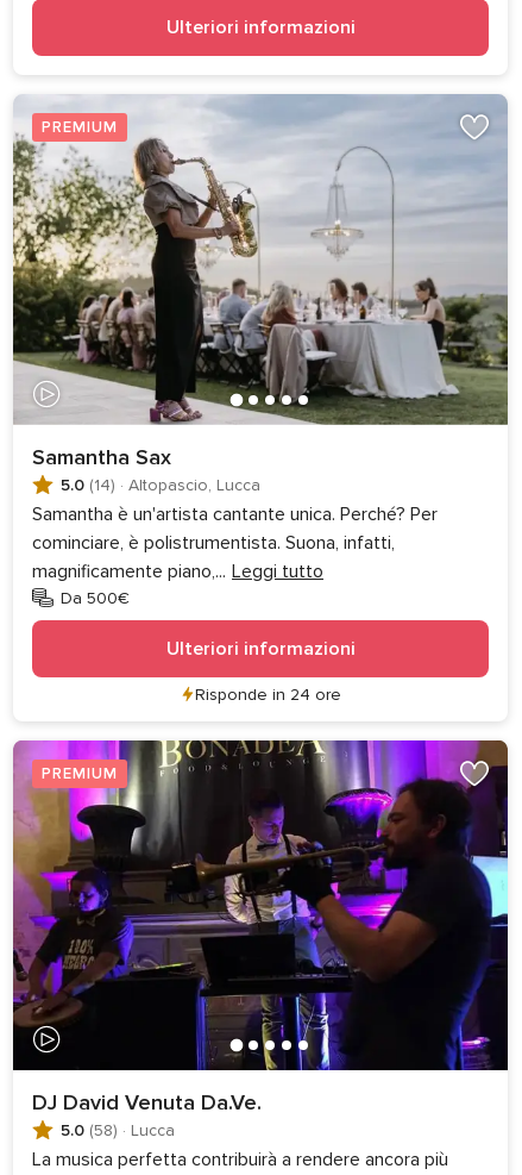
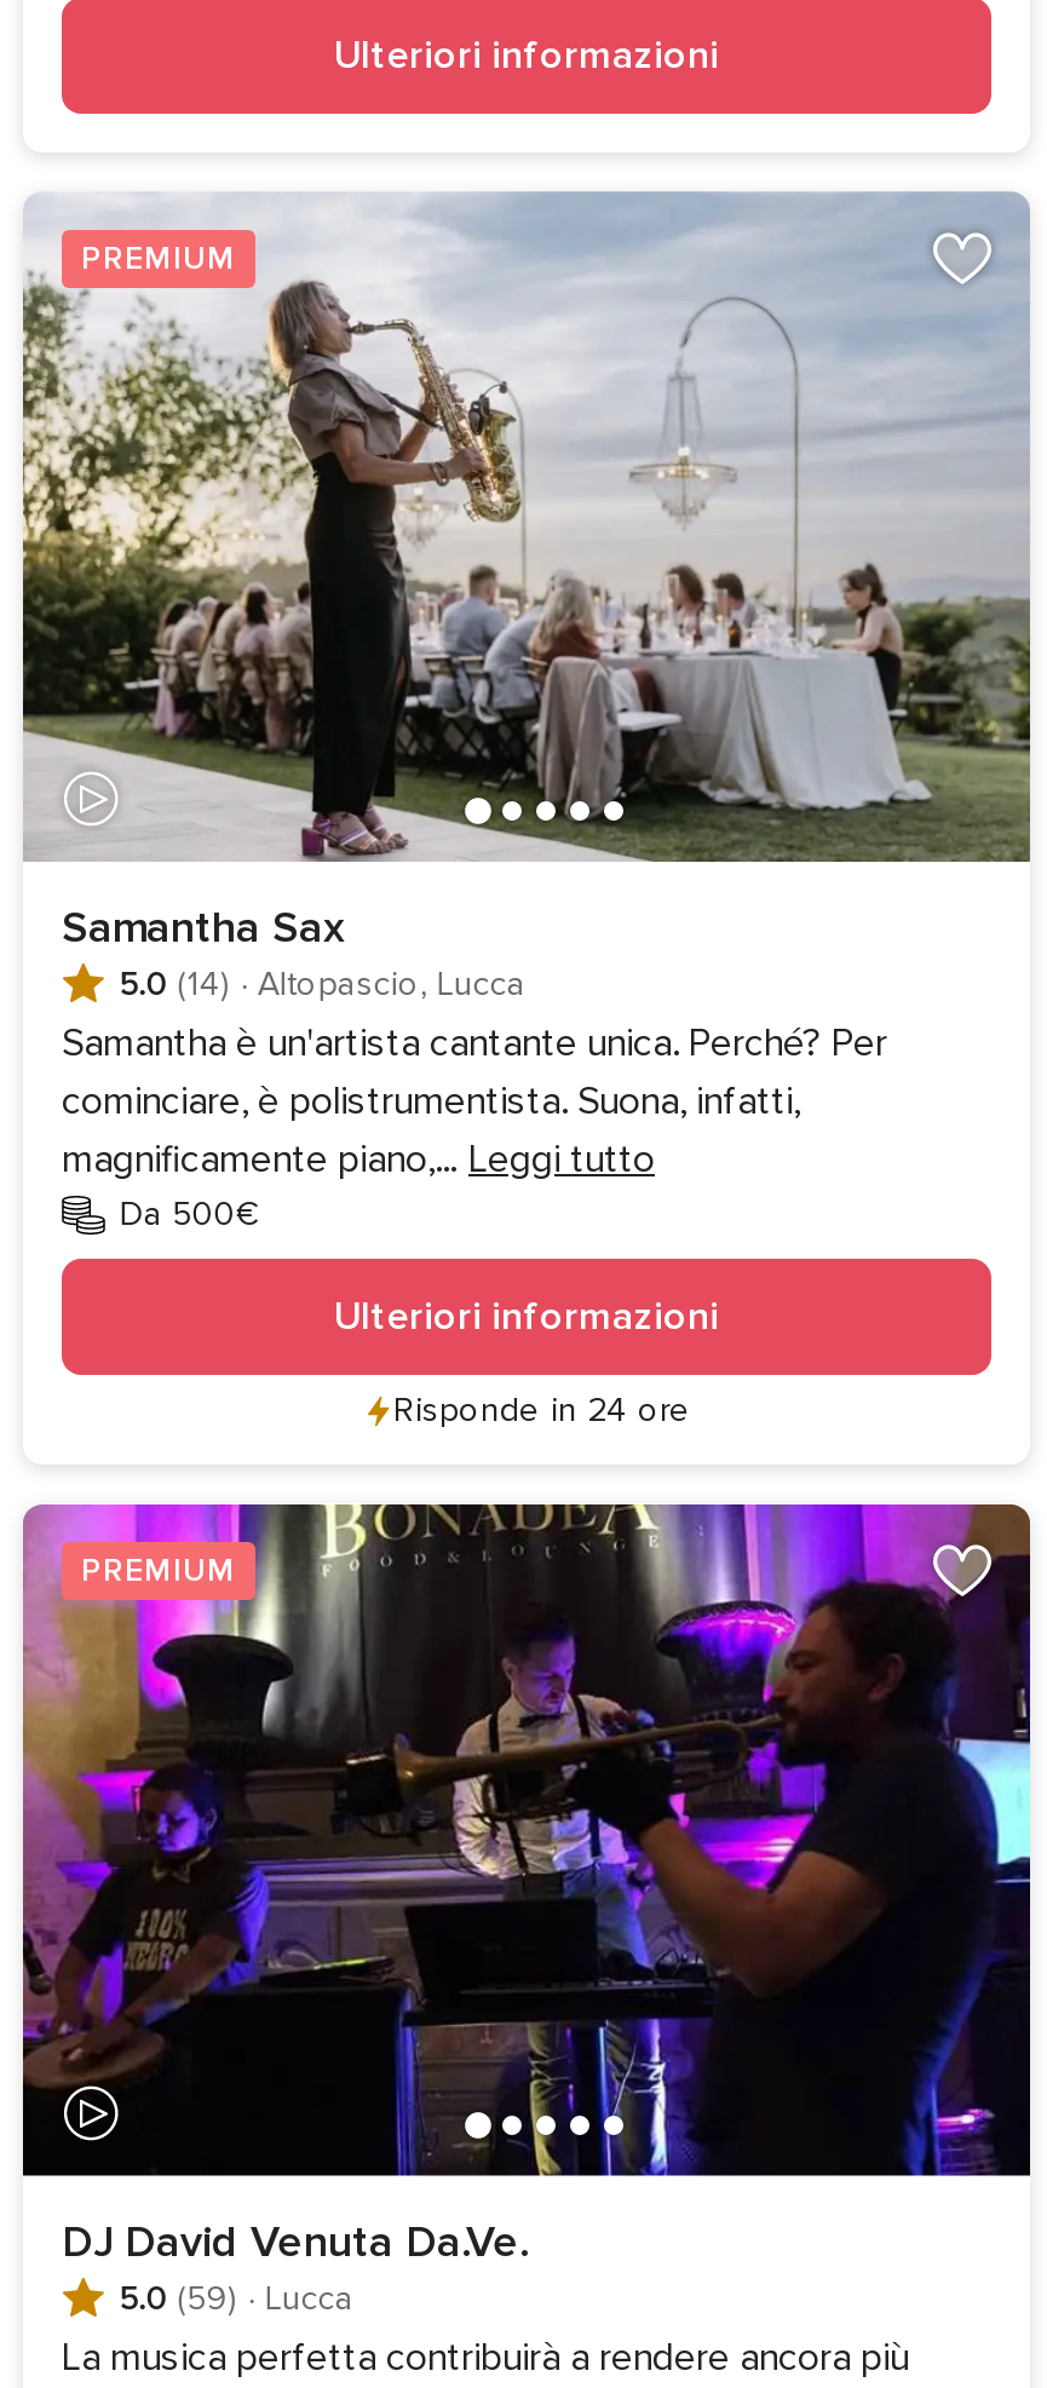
[61,1120,175,1141] 5.0 (58) · Lucca -> [120,2277,354,2319] 5.0 (59) · Lucca

